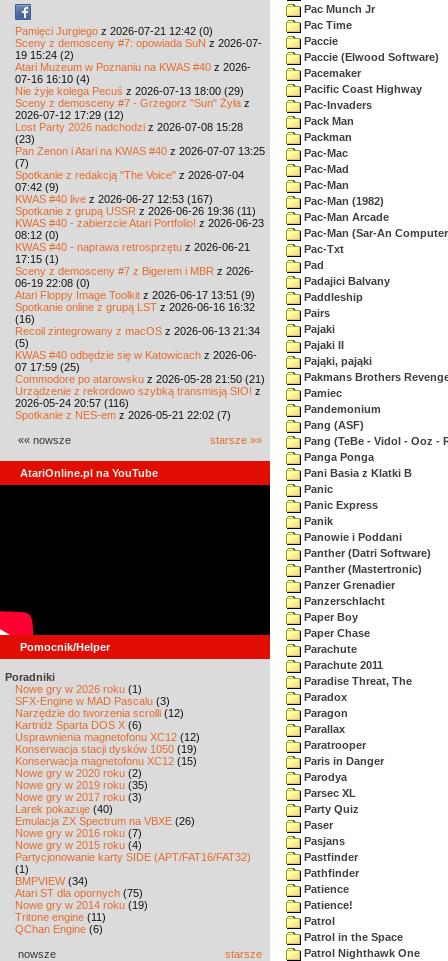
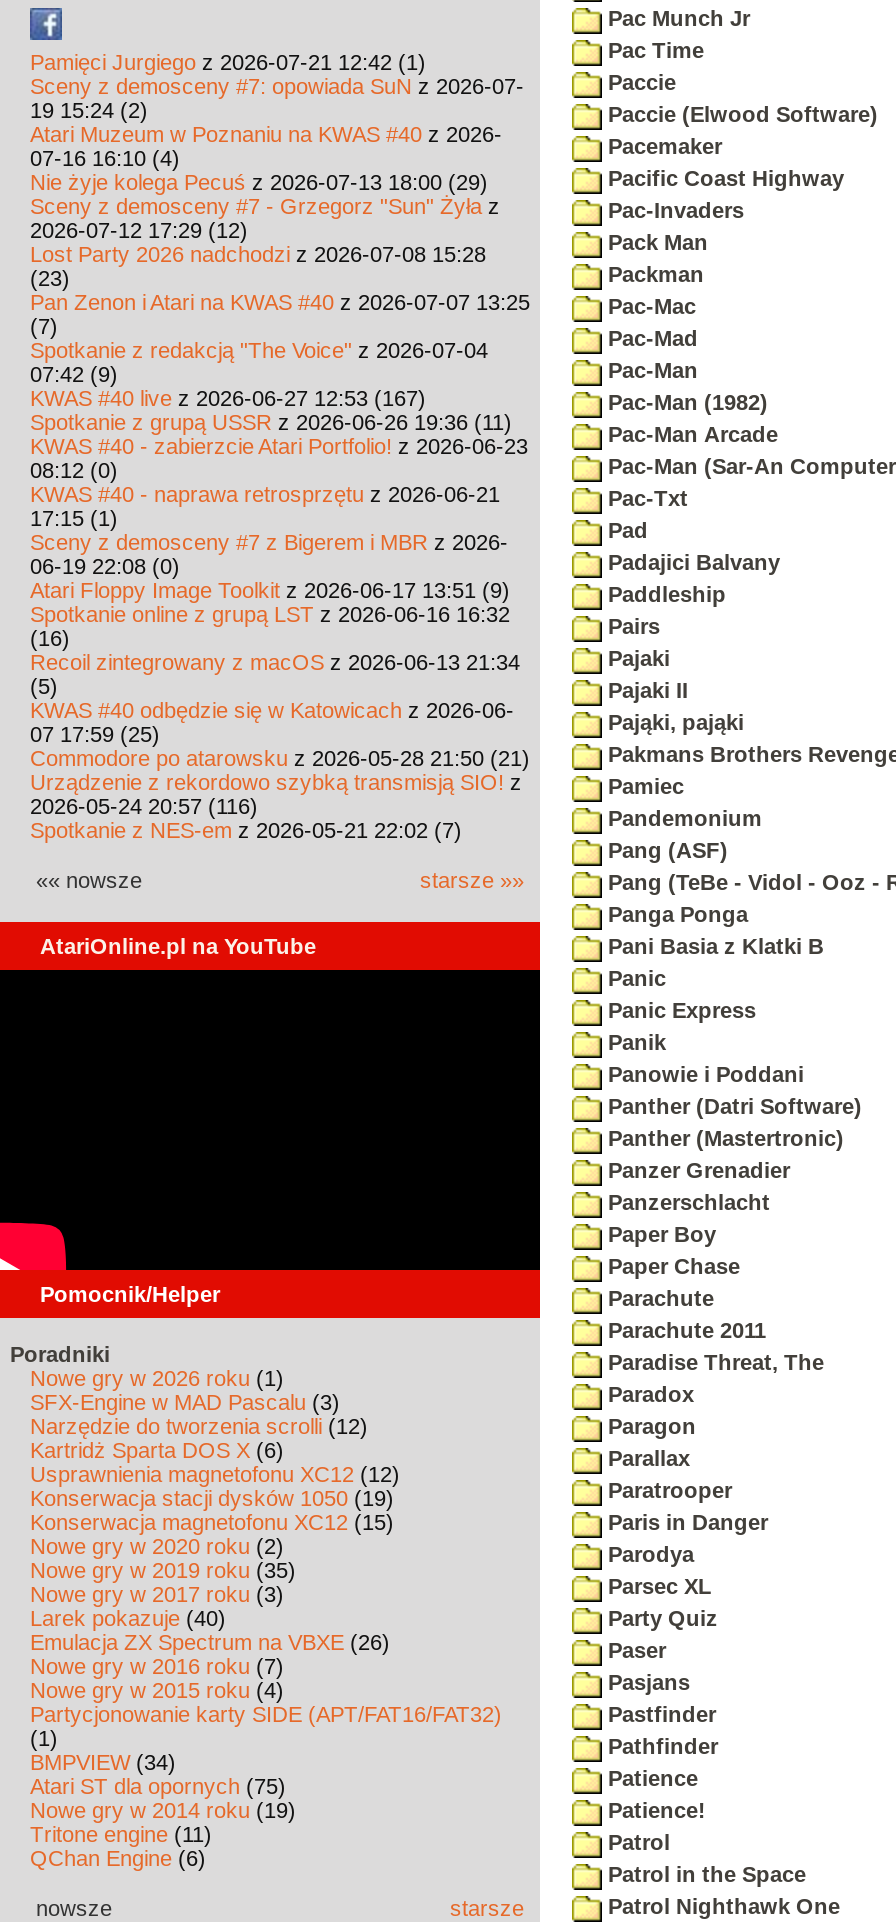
[15,25,213,37] Pamięci Jurgiego z 2026-07-21 12:42 (0) -> [30,50,426,74] Pamięci Jurgiego z 2026-07-21 12:42 (1)

